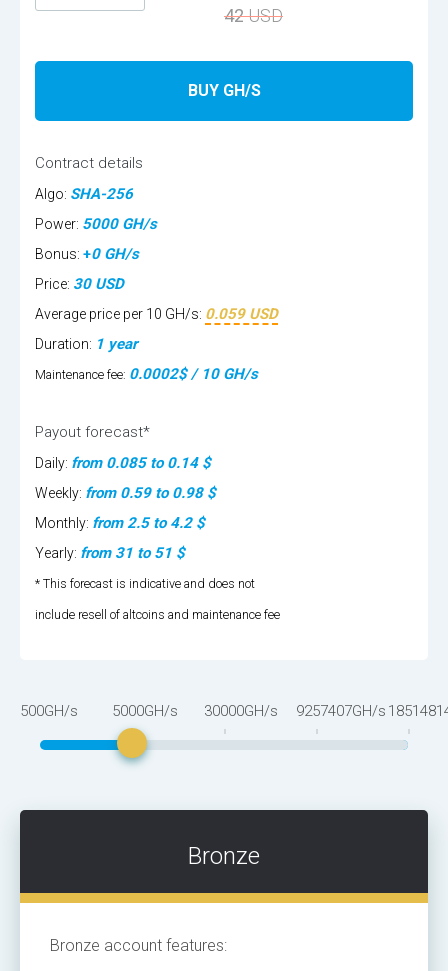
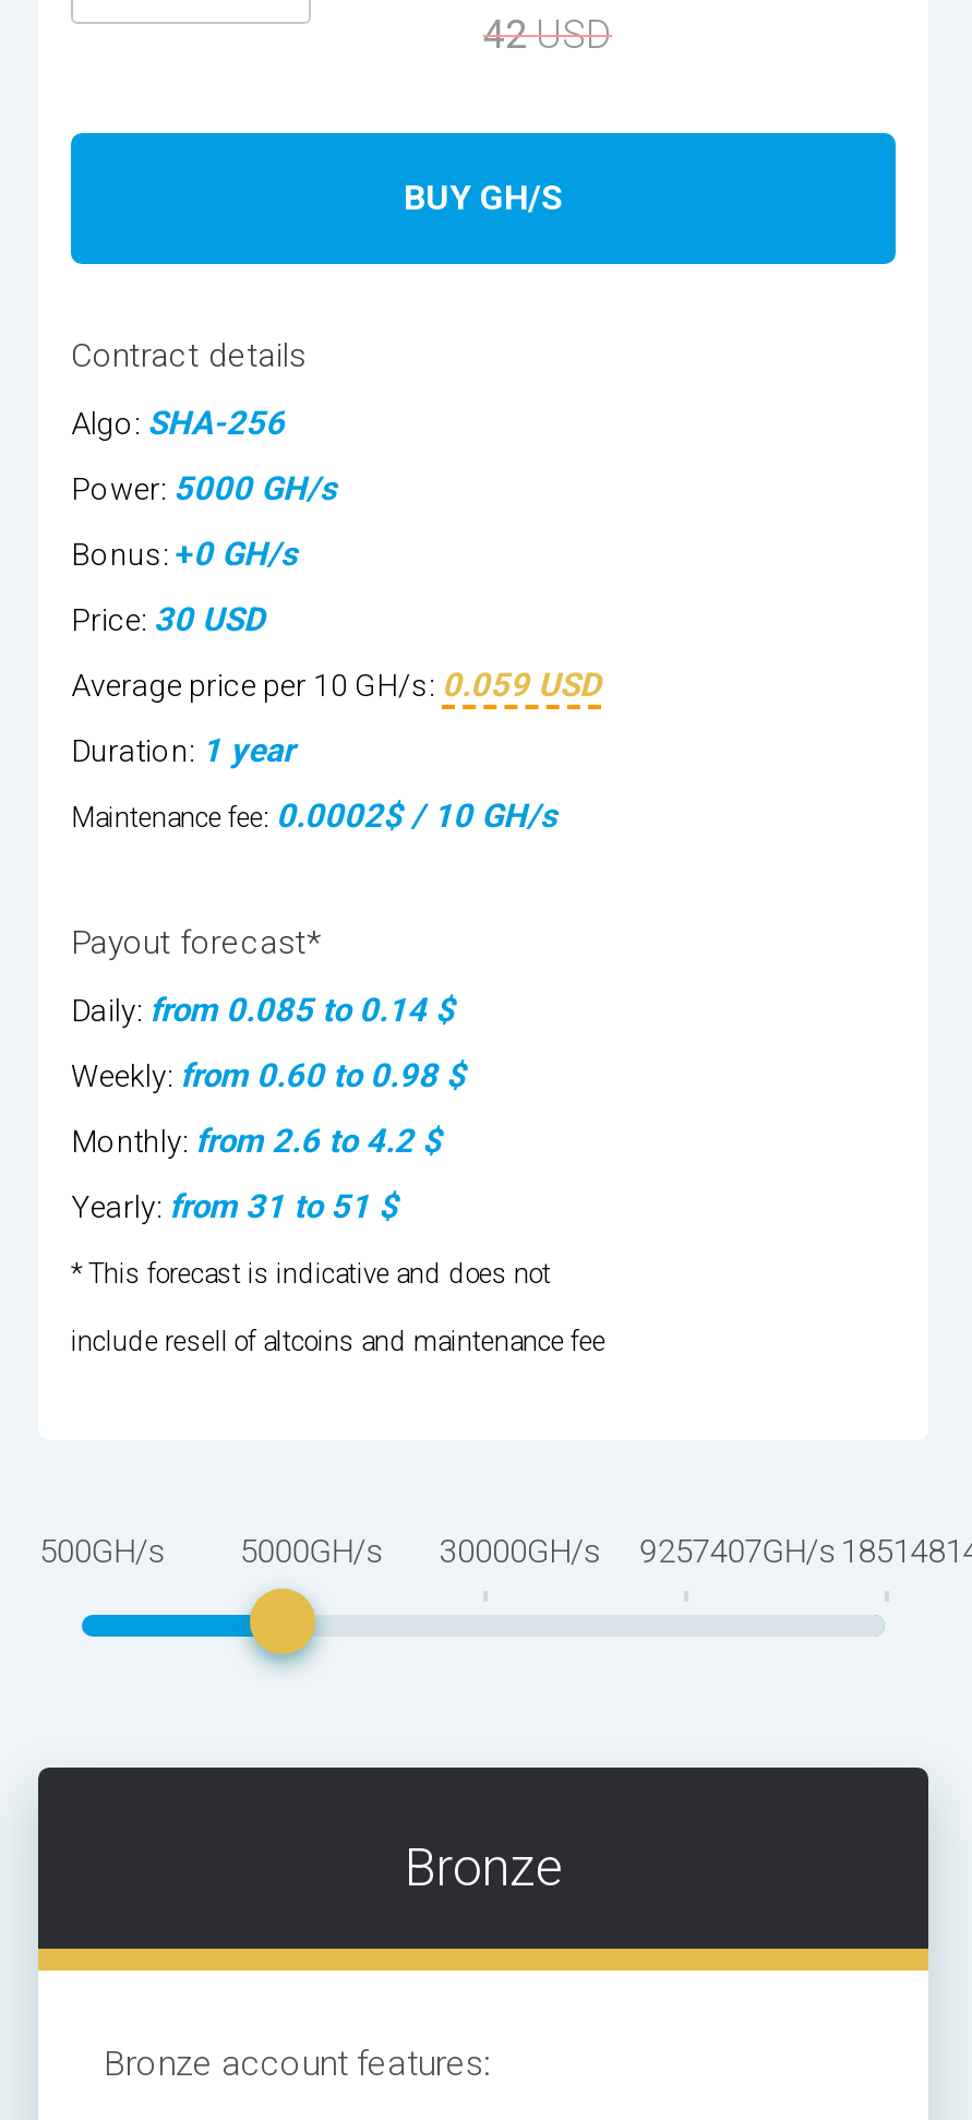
[35,483,216,501] Weekly: from 0.59 to 0.98 $ -> [71,1055,466,1094] Weekly: from 0.60 to 0.98 $
[35,513,205,531] Monthly: from 2.5 to 4.2 $ -> [71,1121,442,1160] Monthly: from 2.6 to 4.2 $

